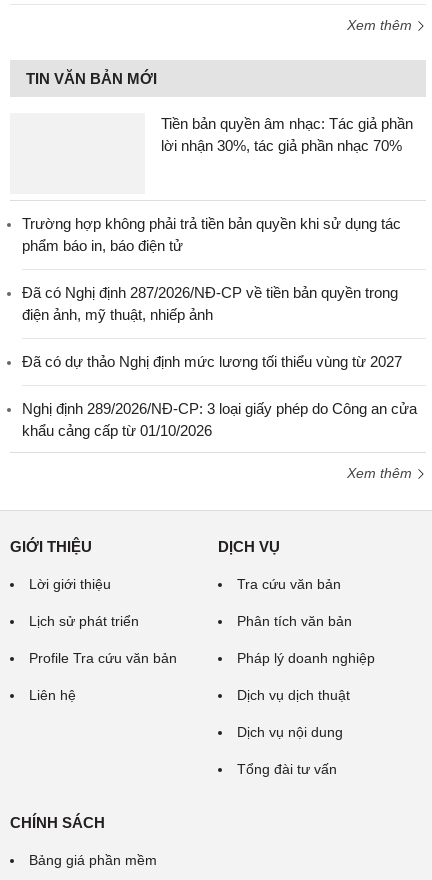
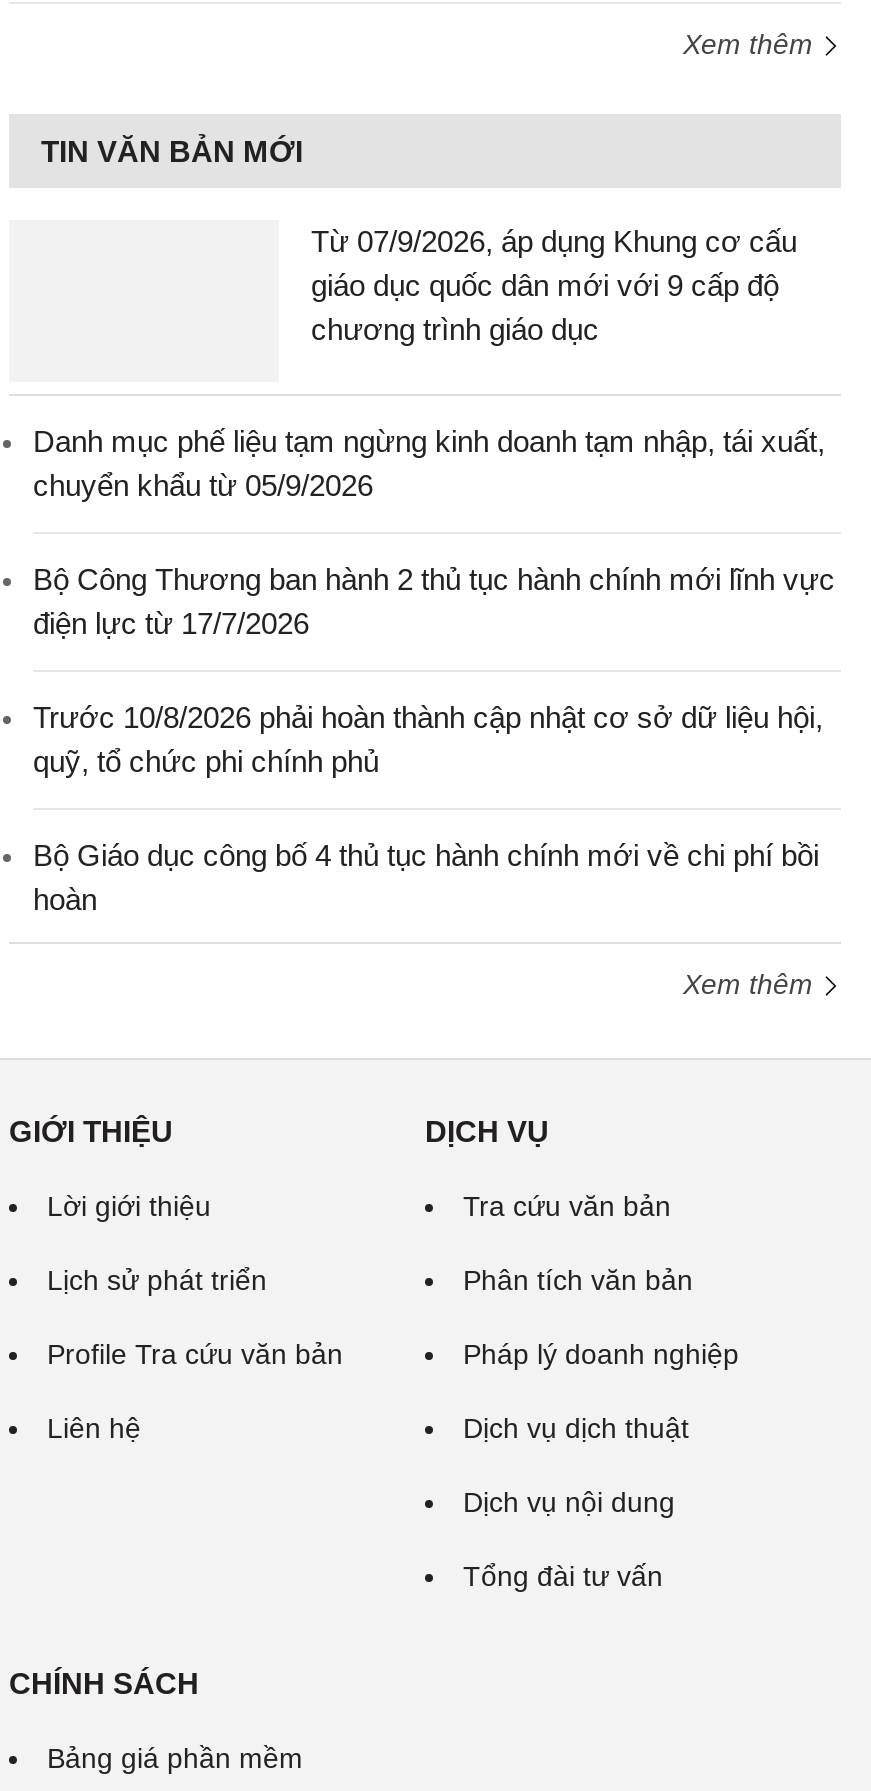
[161,115,413,154] Tiền bản quyền âm nhạc: Tác giả phần | lời nhận 30%, tác giả phần nhạc 70% -> [311,224,797,346] Từ 07/9/2026, áp dụng Khung cơ cấu | giáo dục quốc dân mới với 9 cấp độ | chương trình giáo dục
[22,215,401,254] Trường hợp không phải trả tiền bản quyền khi sử dụng tác | phẩm báo in, báo điện tử -> [33,424,825,502] Danh mục phế liệu tạm ngừng kinh doanh tạm nhập, tái xuất, | chuyển khẩu từ 05/9/2026
[22,284,398,323] Đã có Nghị định 287/2026/NĐ-CP về tiền bản quyền trong | điện ảnh, mỹ thuật, nhiếp ảnh -> [33,562,835,640] Bộ Công Thương ban hành 2 thủ tục hành chính mới lĩnh vực | điện lực từ 17/7/2026
[22,353,402,370] Đã có dự thảo Nghị định mức lương tối thiểu vùng từ 2027 -> [33,700,823,778] Trước 10/8/2026 phải hoàn thành cập nhật cơ sở dữ liệu hội, | quỹ, tổ chức phi chính phủ
[22,400,417,439] Nghị định 289/2026/NĐ-CP: 3 loại giấy phép do Công an cửa | khẩu cảng cấp từ 01/10/2026 -> [33,838,819,916] Bộ Giáo dục công bố 4 thủ tục hành chính mới về chi phí bồi | hoàn

